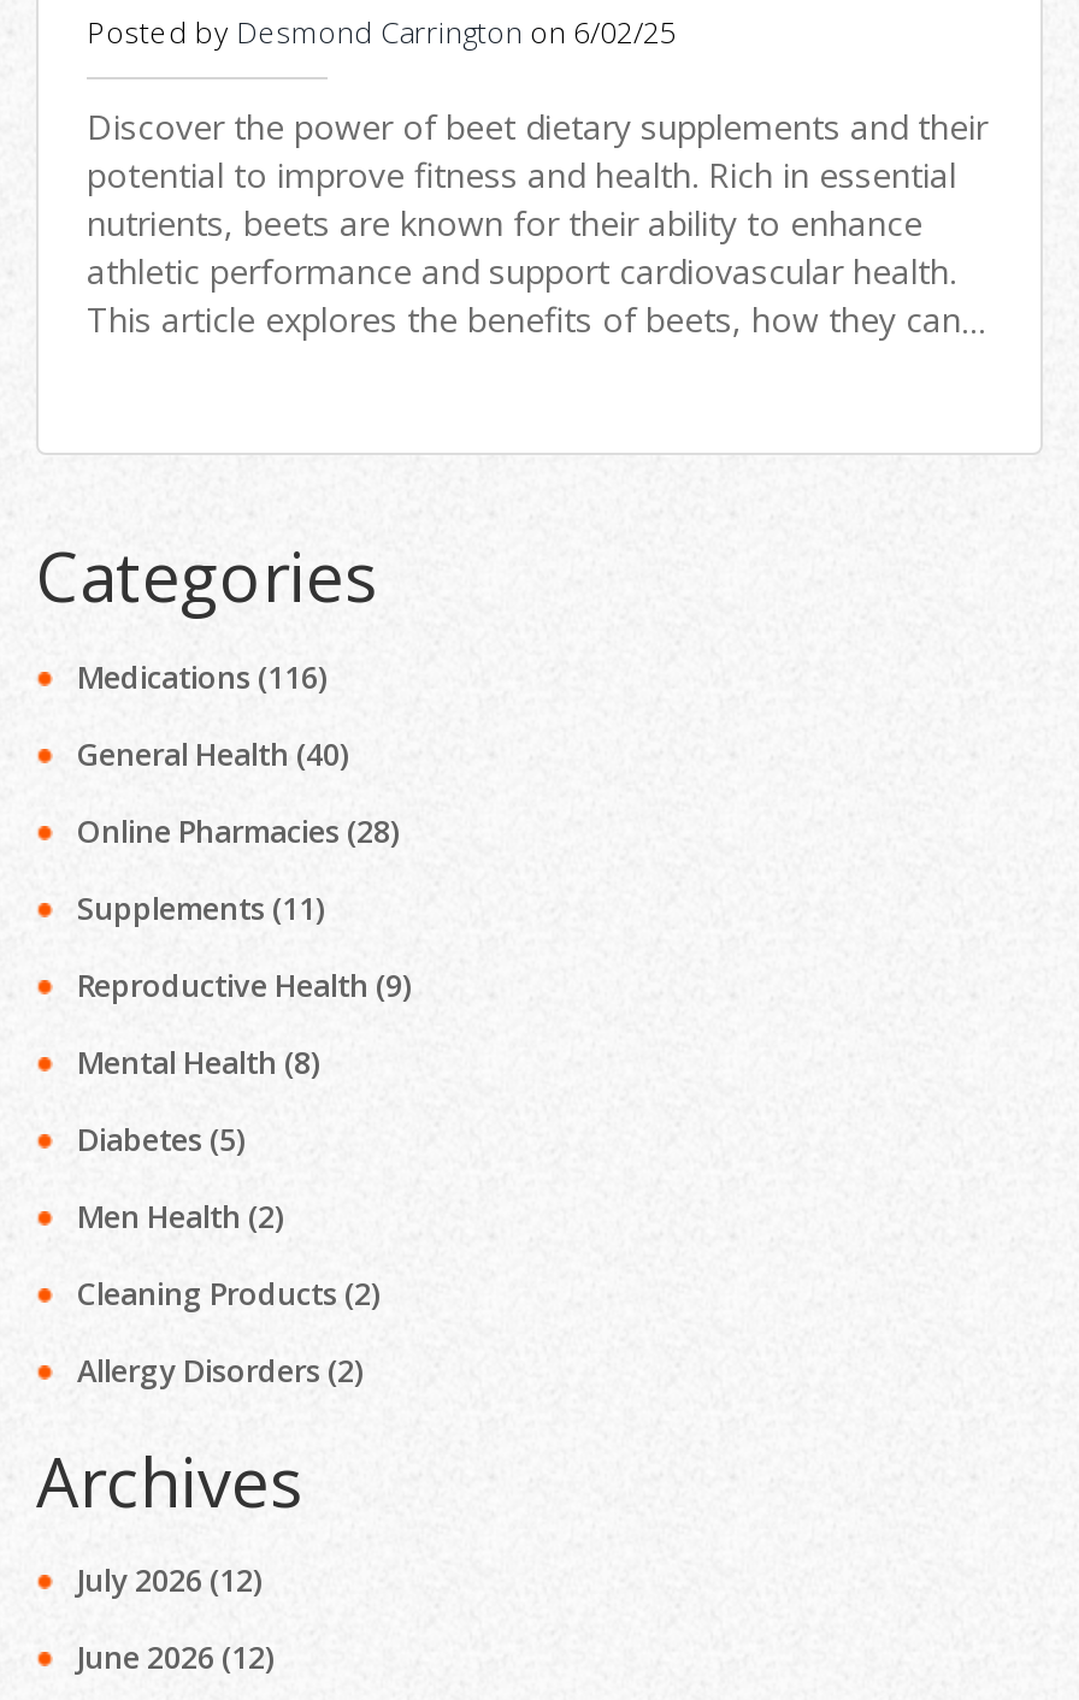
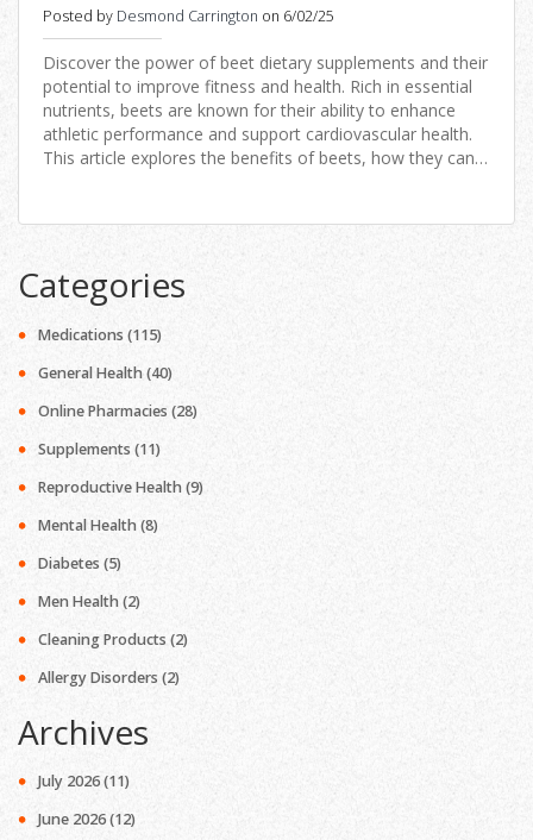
[77,656,328,697] Medications (116) -> [38,324,162,345] Medications (115)
[77,1560,263,1601] July 2026 (12) -> [38,771,130,791] July 2026 (11)

